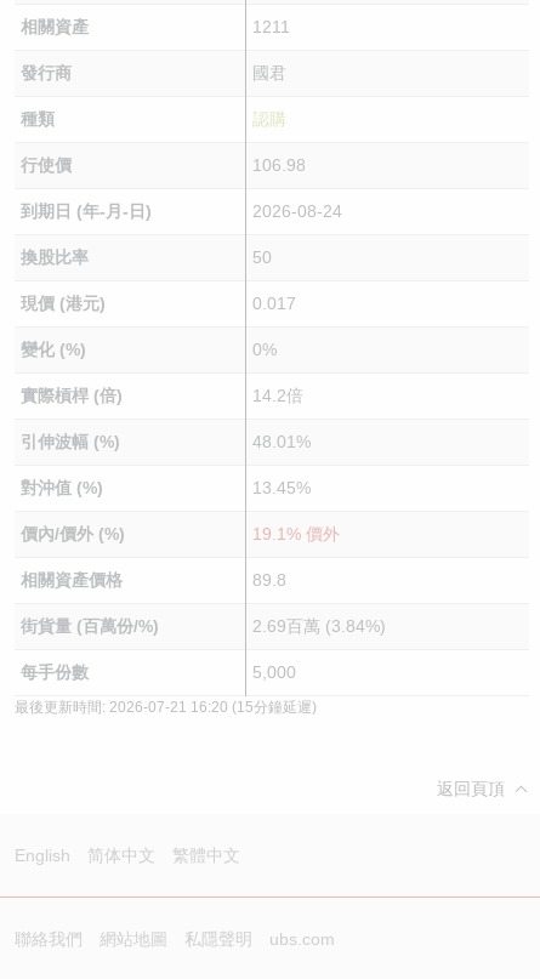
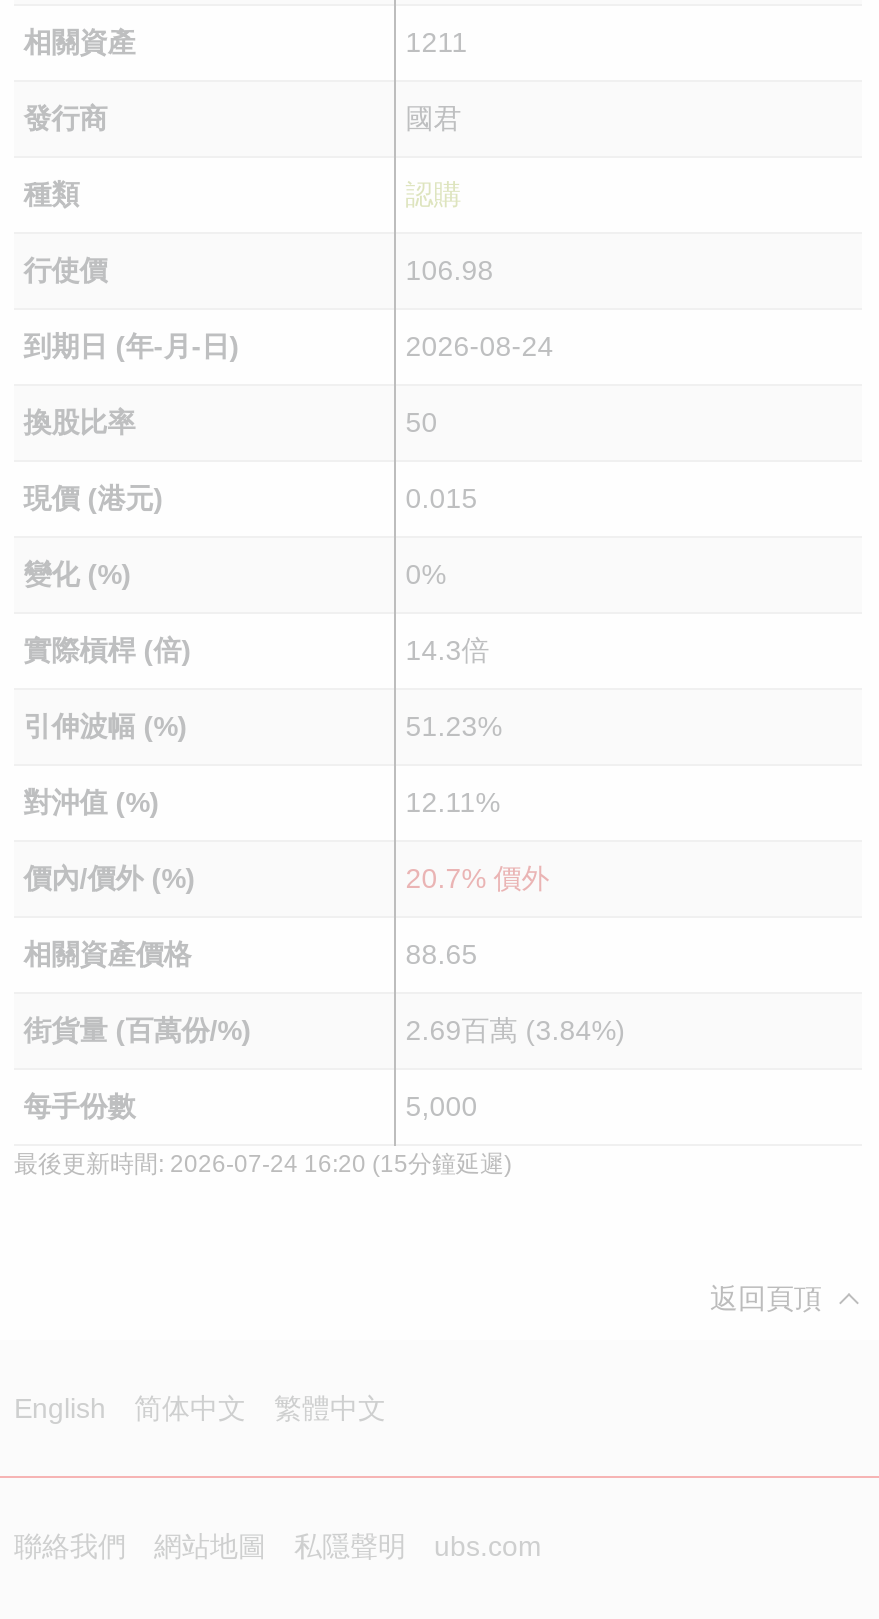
[252,294,296,313] 0.017 -> [406,482,478,514] 0.015
[252,386,303,405] 14.2倍 -> [406,634,490,666] 14.3倍
[252,432,310,451] 48.01% -> [406,710,502,742] 51.23%
[252,478,310,497] 13.45% -> [406,786,500,818] 12.11%
[252,524,340,543] 19.1% 價外 -> [406,862,550,894] 20.7% 價外
[252,570,286,590] 89.8 -> [406,938,478,970] 88.65
[15,699,317,716] 最後更新時間: 2026-07-21 16:20 (15分鐘延遲) -> [14,1150,512,1178] 最後更新時間: 2026-07-24 16:20 (15分鐘延遲)

